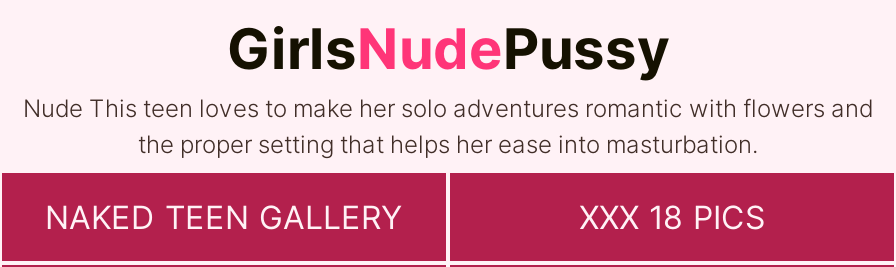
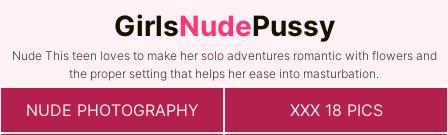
[45,197,403,237] NAKED TEEN GALLERY -> [25,100,198,120] NUDE PHOTOGRAPHY

